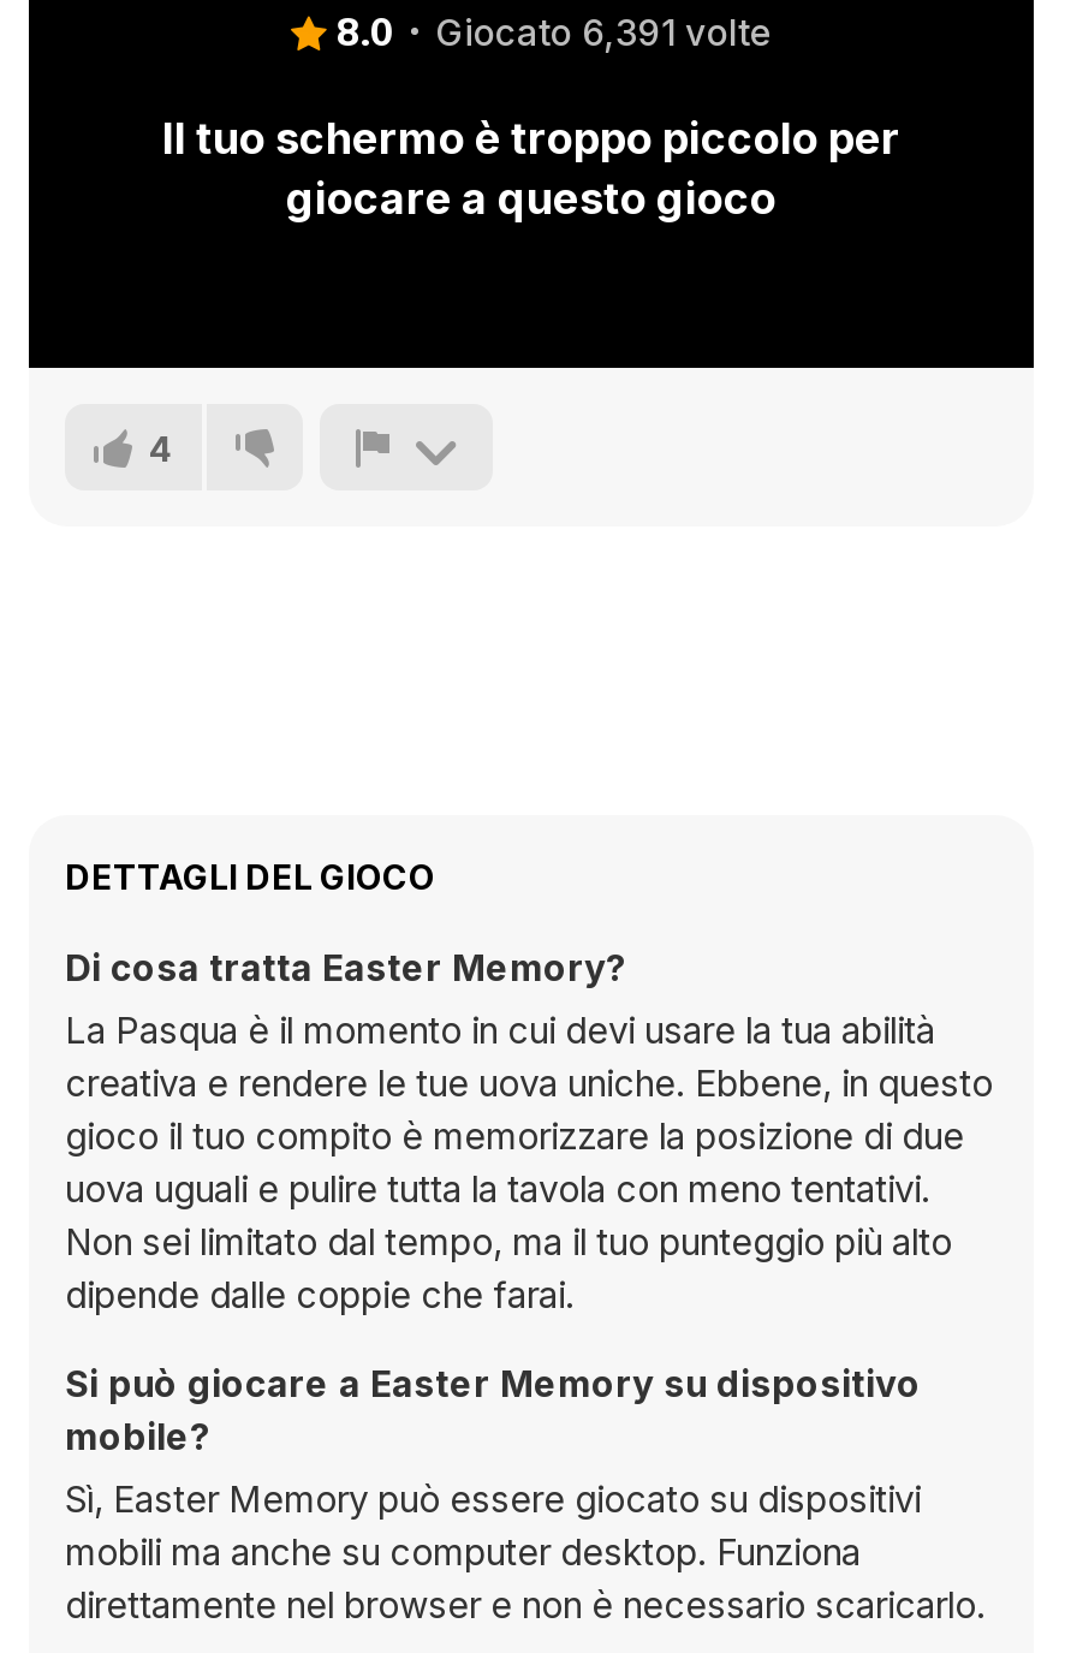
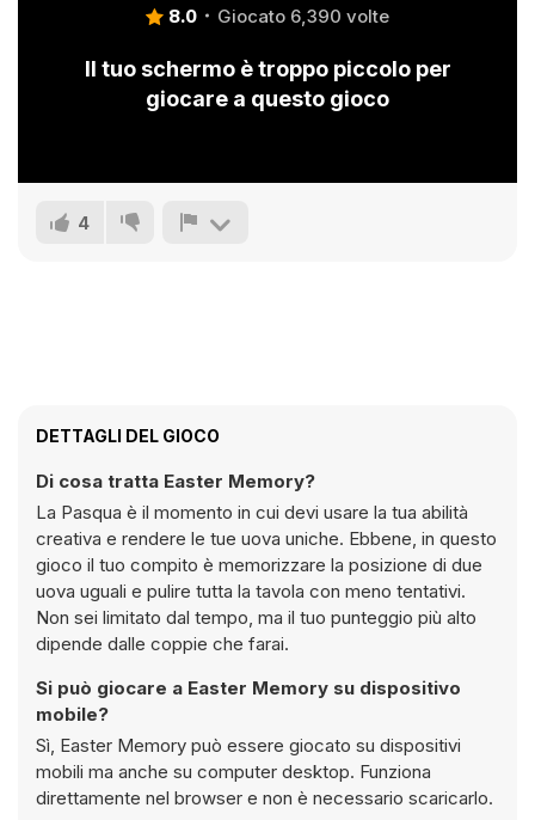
[435,8,772,54] Giocato 6,391 volte -> [217,4,389,27] Giocato 6,390 volte

